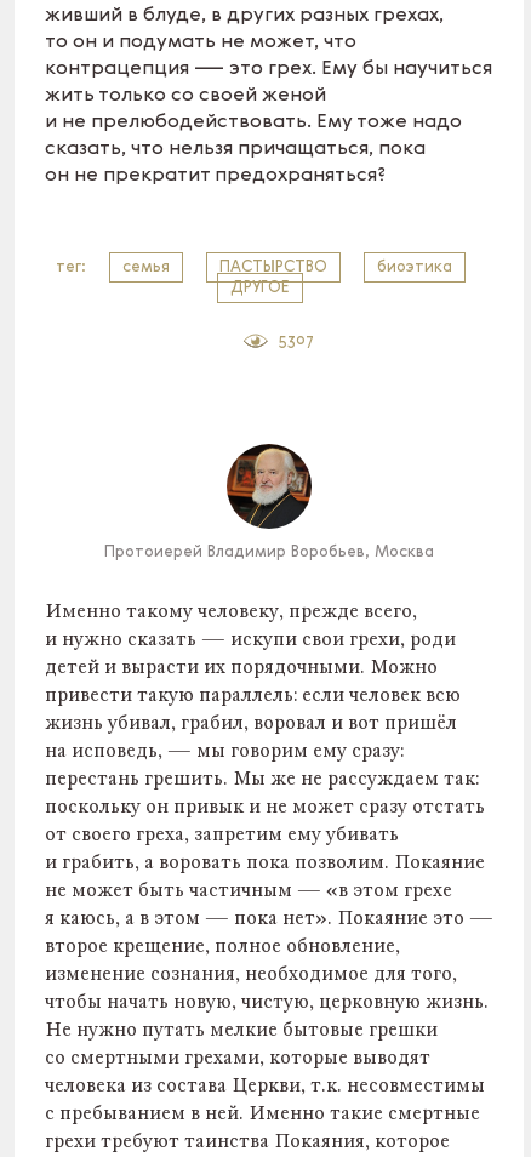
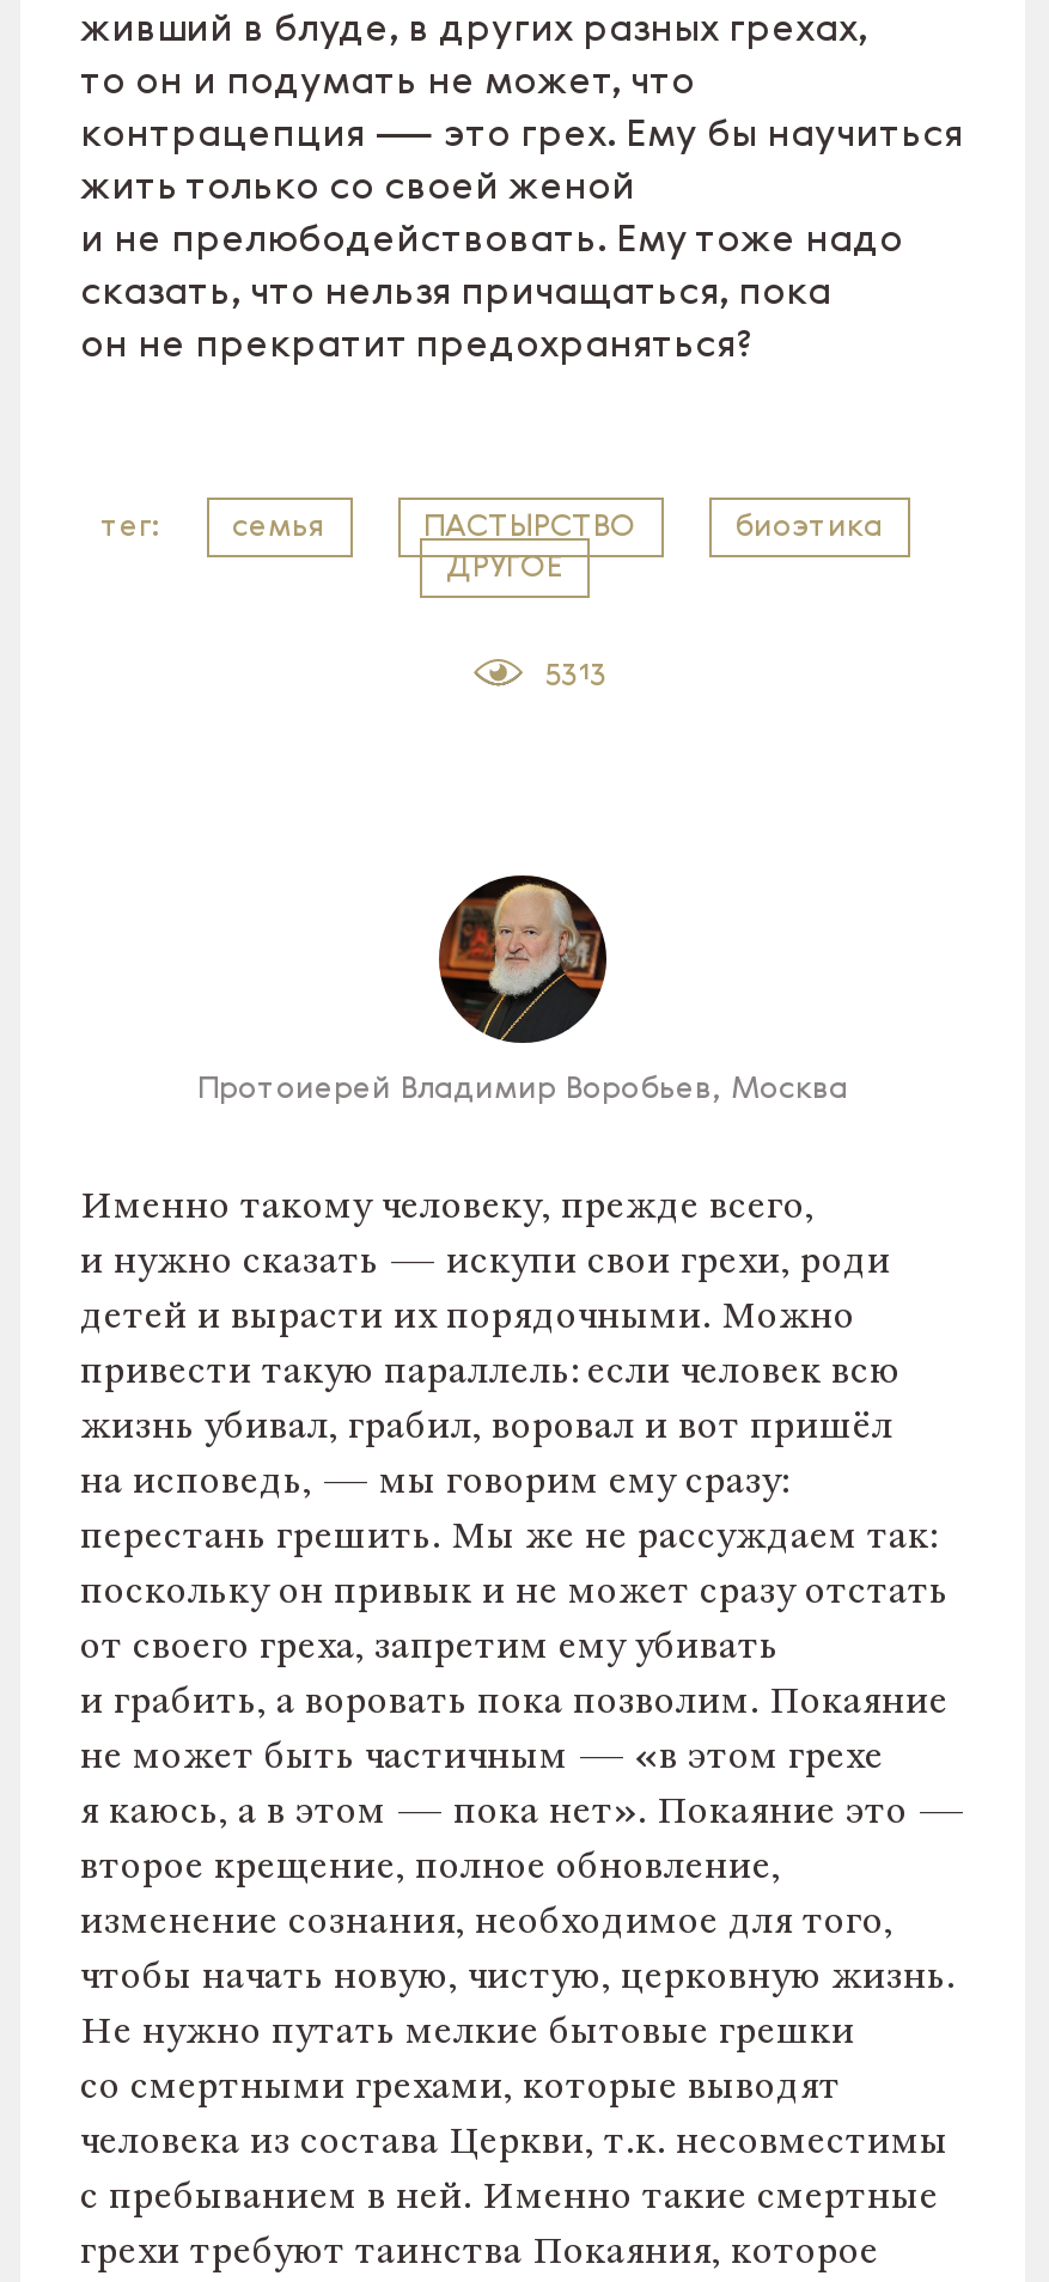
[273,332,313,348] 5307 -> [535,655,606,686] 5313

